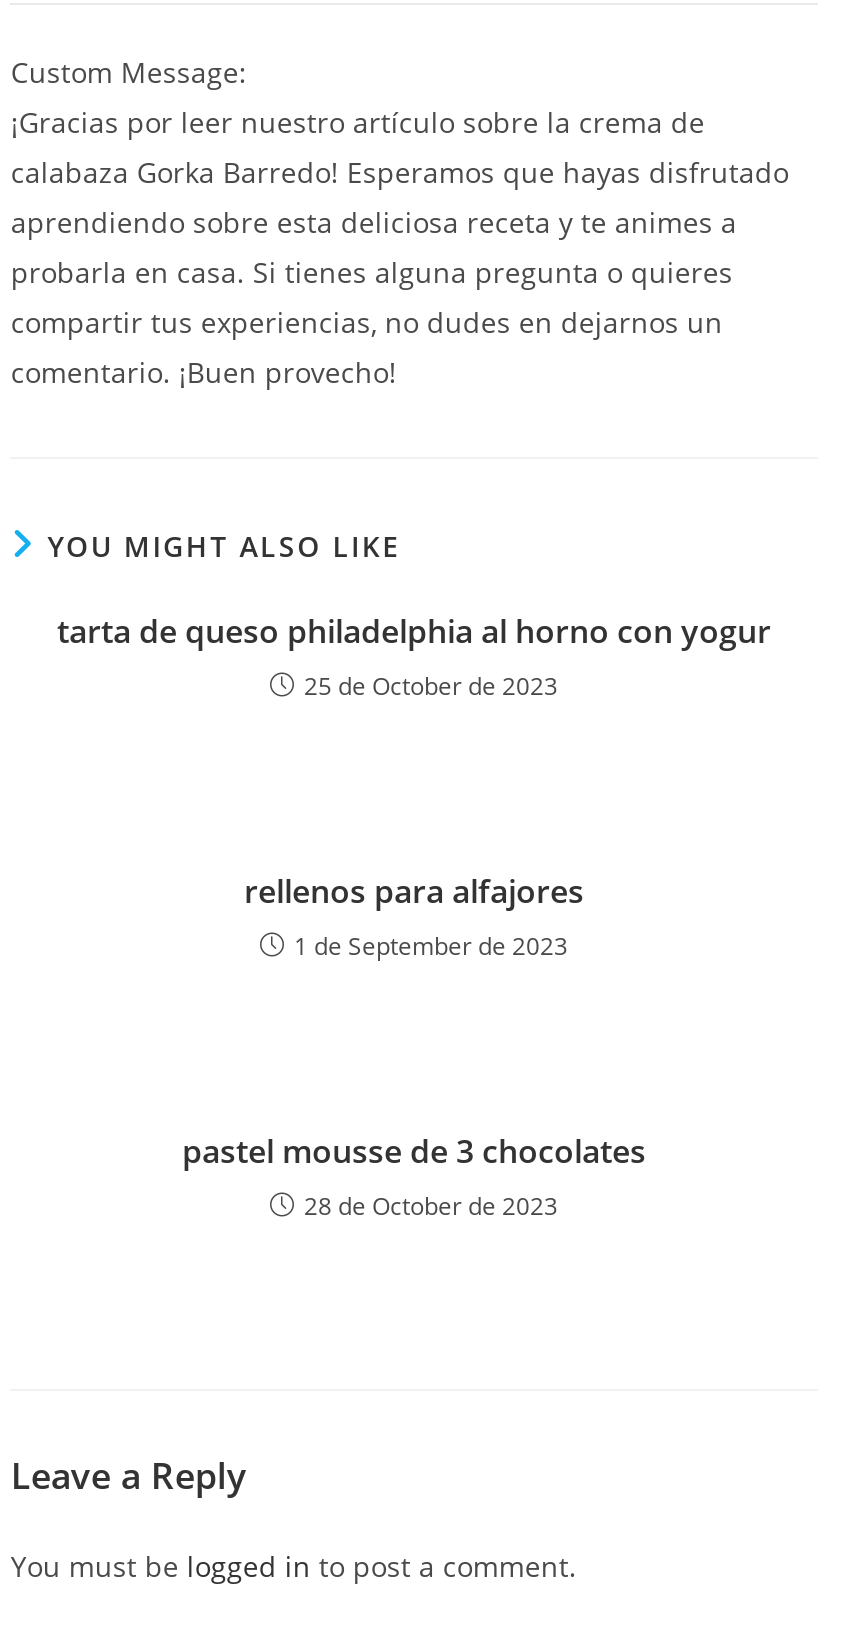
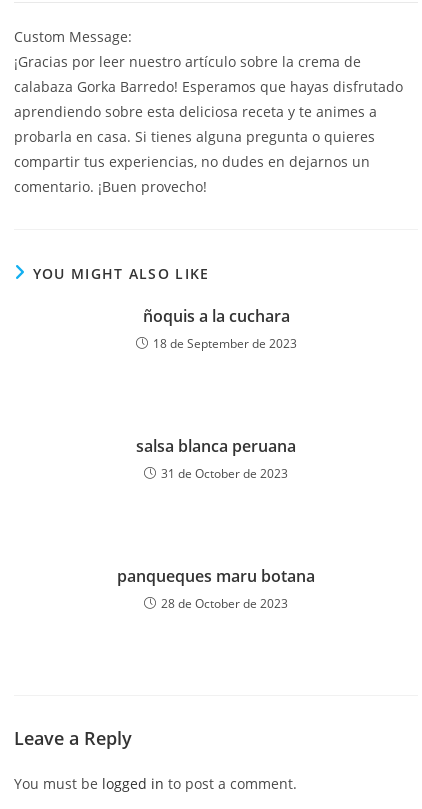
[57,609,771,703] tarta de queso philadelphia al horno con yogur | 25 de October de 2023 -> [142,305,296,352] ñoquis a la cuchara | 18 de September de 2023
[244,869,584,963] rellenos para alfajores | 1 de September de 2023 -> [136,435,296,482] salsa blanca peruana | 31 de October de 2023
[182,1129,646,1173] pastel mousse de 3 chocolates -> [117,565,315,587] panqueques maru botana

